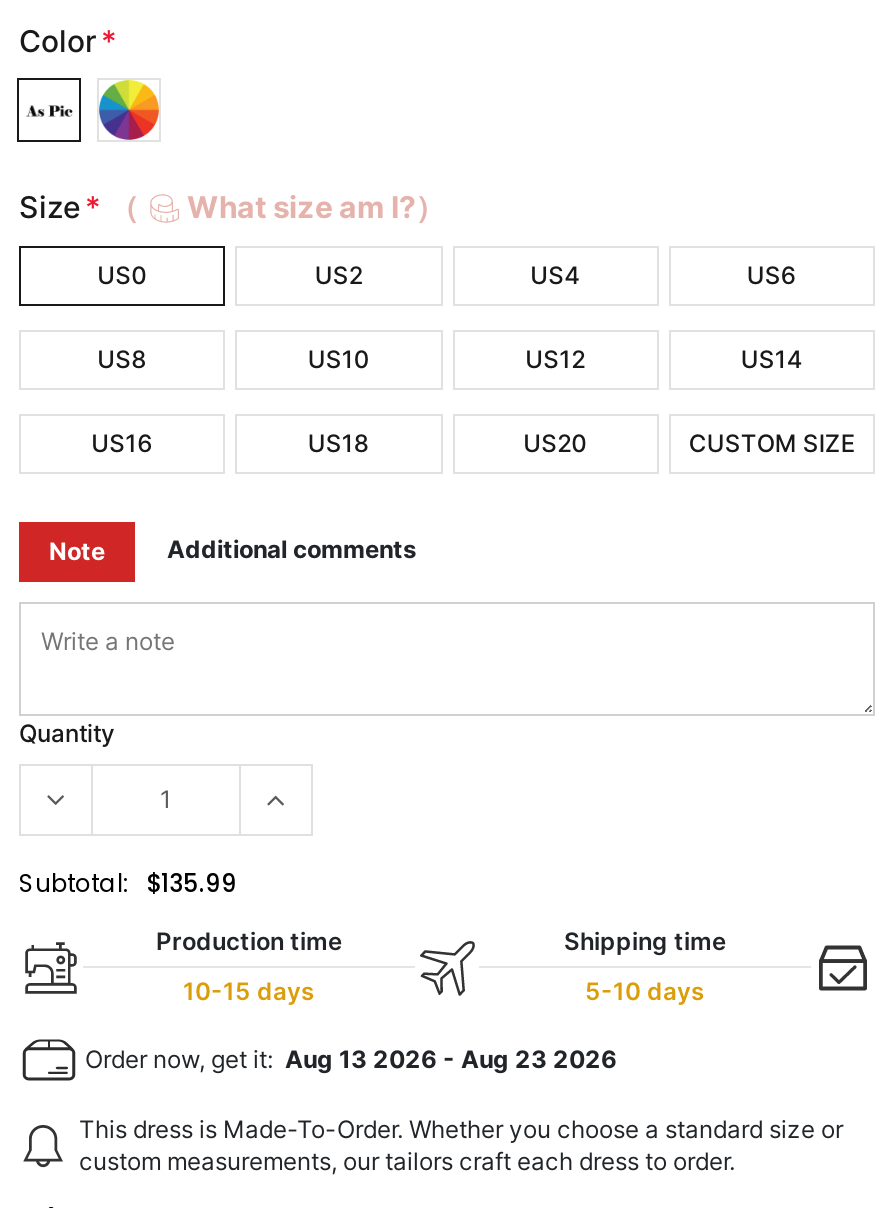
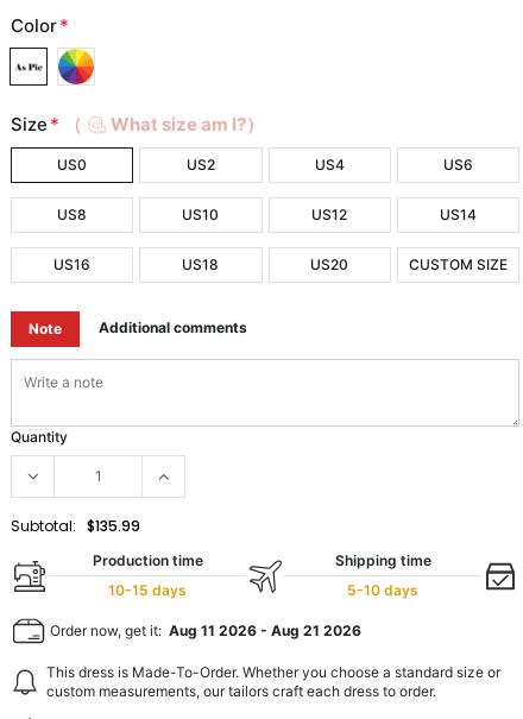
[79,1044,617,1074] Order now, get it: Aug 13 2026 - Aug 23 2026 -> [46,622,361,639] Order now, get it: Aug 11 2026 - Aug 21 2026

